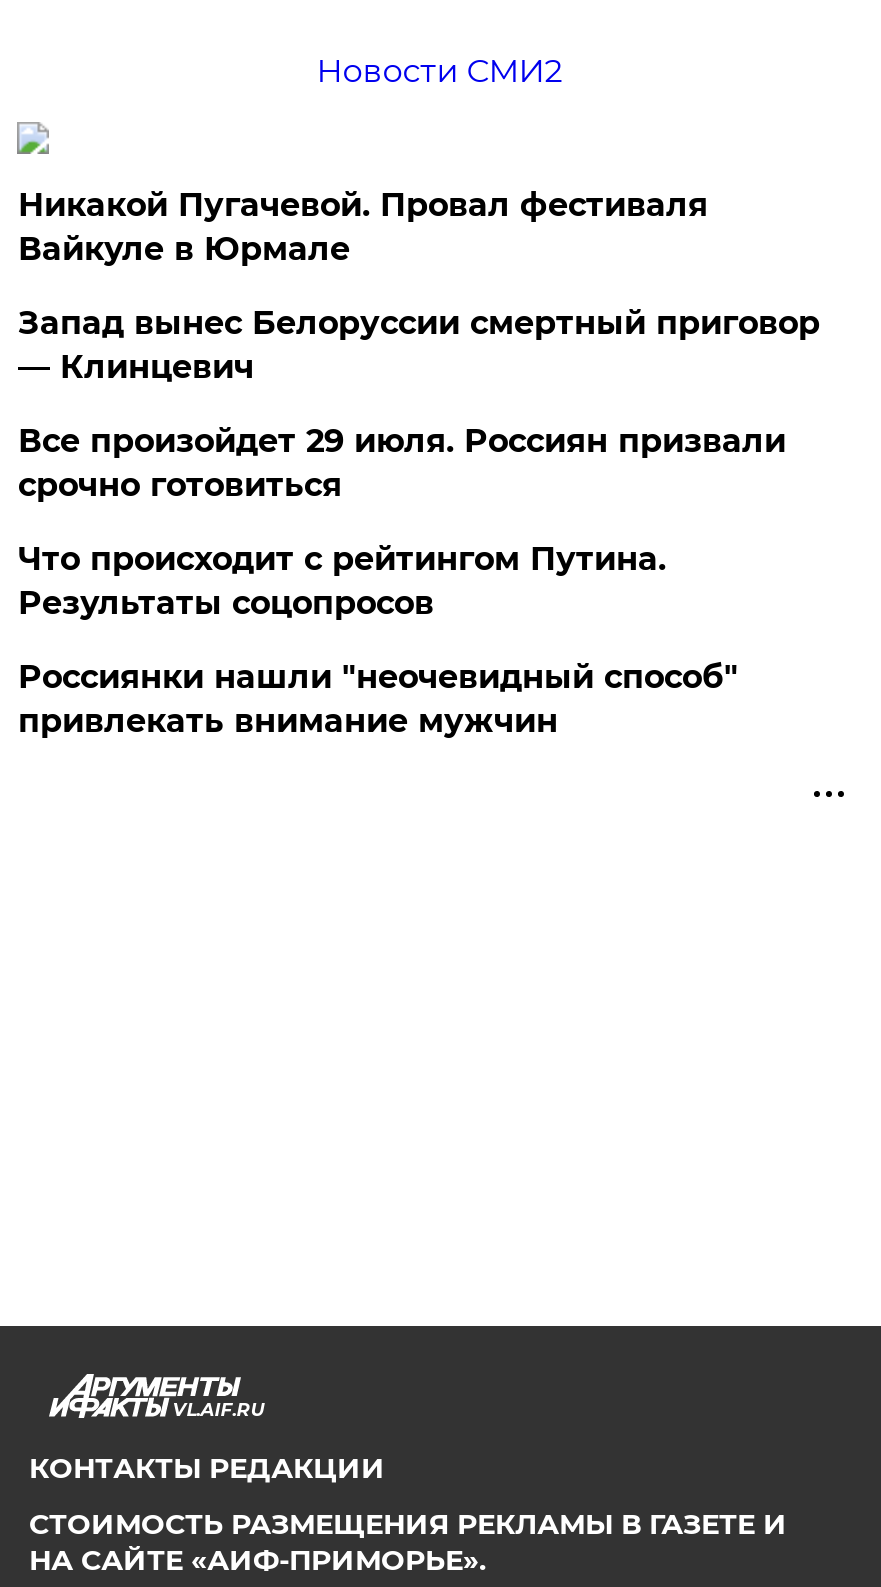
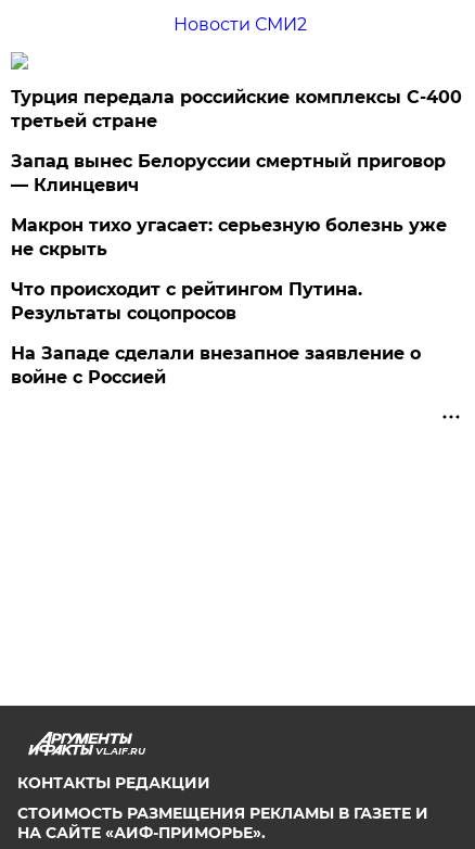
[18,186,708,268] Никакой Пугачевой. Провал фестиваля | Вайкуле в Юрмале -> [11,87,462,132] Турция передала российские комплексы С-400 | третьей стране
[18,422,786,504] Все произойдет 29 июля. Россиян призвали | срочно готовиться -> [11,215,447,260] Макрон тихо угасает: серьезную болезнь уже | не скрыть
[18,658,738,740] Россиянки нашли "неочевидный способ" | привлекать внимание мужчин -> [11,343,421,388] На Западе сделали внезапное заявление о | войне с Россией

